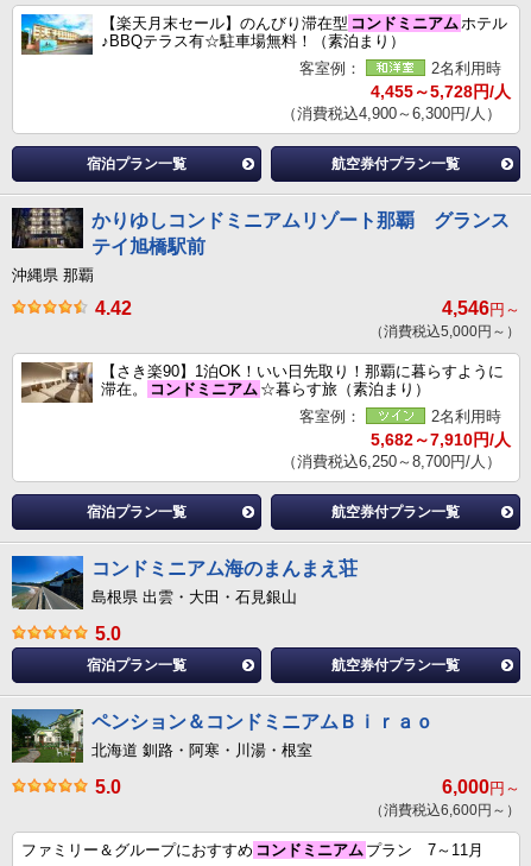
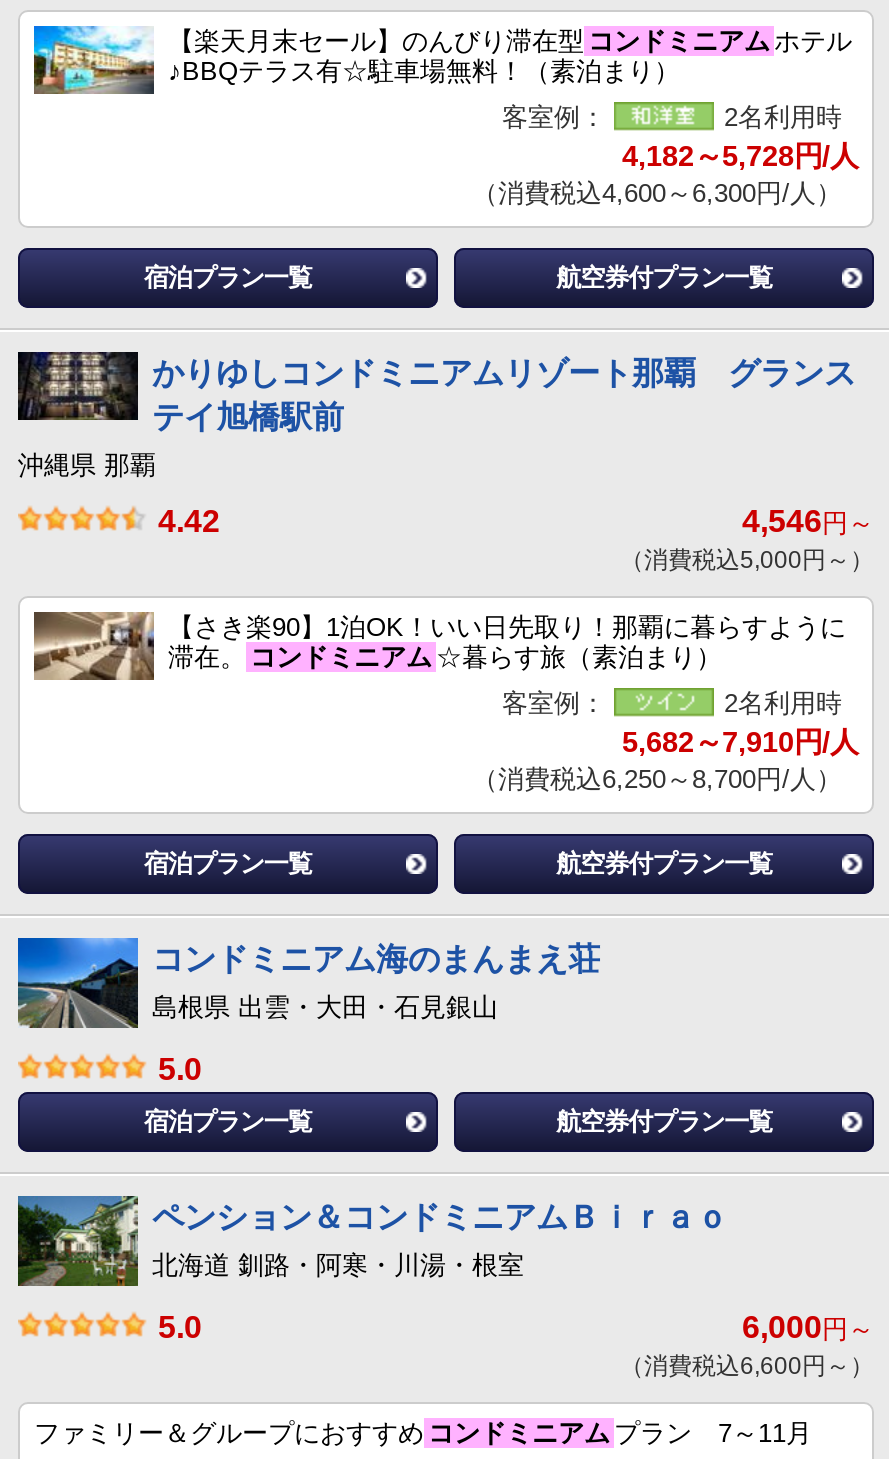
[371,82,511,101] 4,455～5,728円/人 -> [622,141,858,173] 4,182～5,728円/人
[282,105,501,123] （消費税込4,900～6,300円/人） -> [472,179,842,209] （消費税込4,600～6,300円/人）

